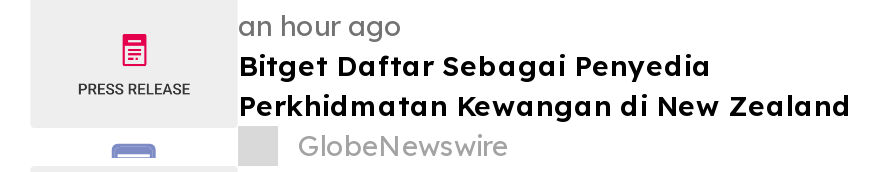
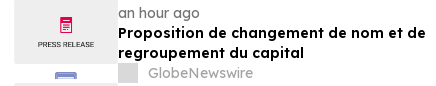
[238,48,852,124] Bitget Daftar Sebagai Penyedia | Perkhidmatan Kewangan di New Zealand -> [118,24,426,62] Proposition de changement de nom et de | regroupement du capital

